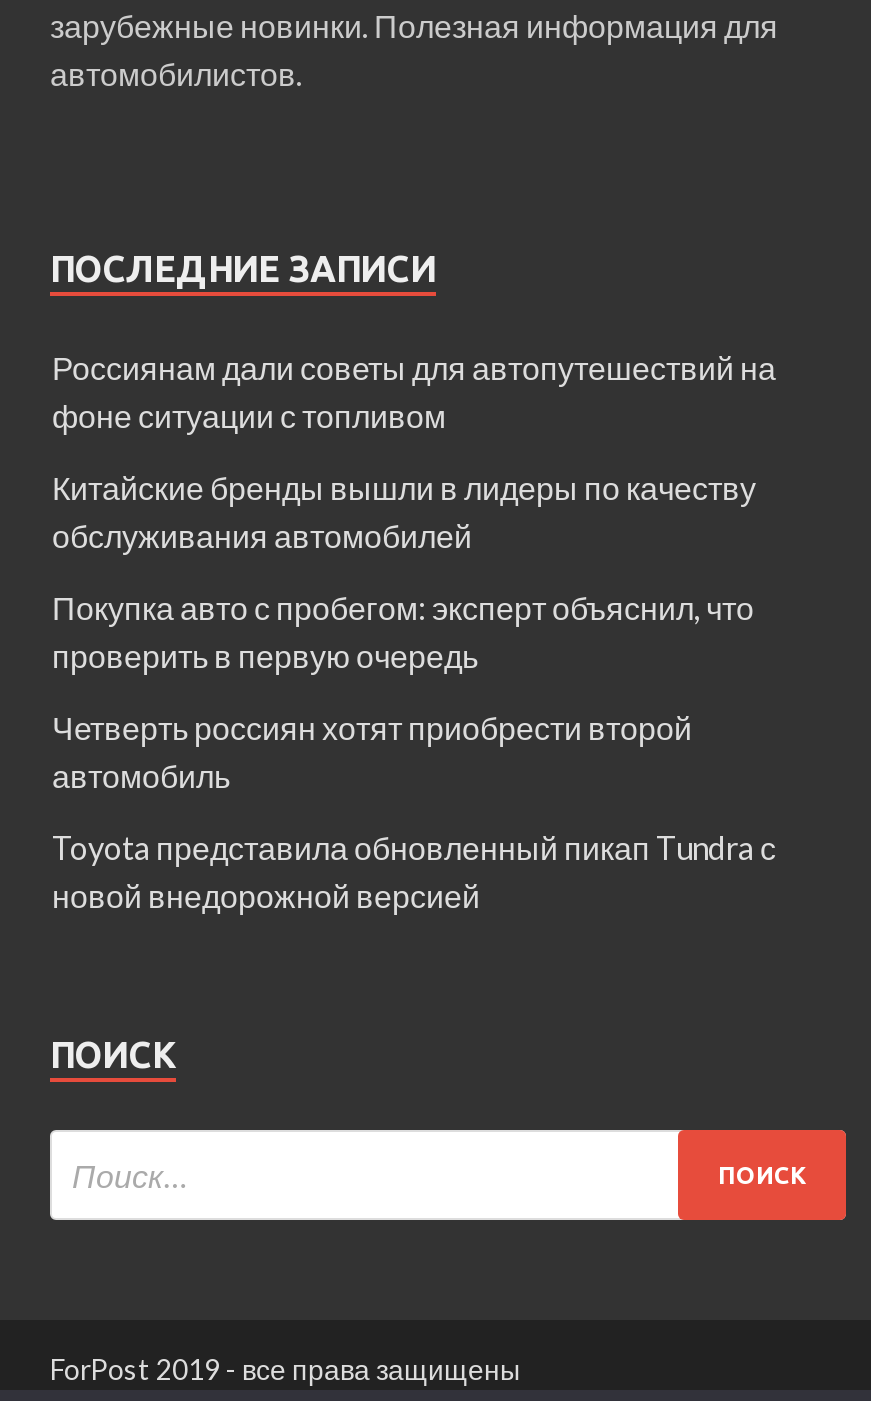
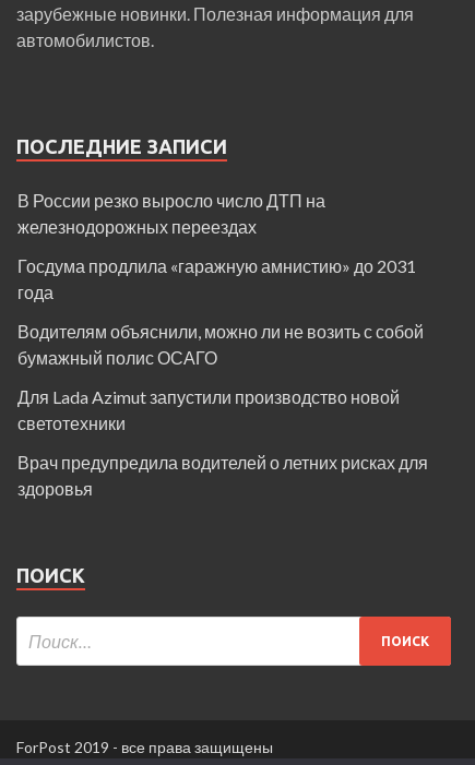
[52,348,776,434] Россиянам дали советы для автопутешествий на | фоне ситуации с топливом -> [17,190,325,237] В России резко выросло число ДТП на | железнодорожных переездах
[52,468,756,554] Китайские бренды вышли в лидеры по качеству | обслуживания автомобилей -> [17,255,416,302] Госдума продлила «гаражную амнистию» до 2031 | года
[52,588,754,674] Покупка авто с пробегом: эксперт объяснил, что | проверить в первую очередь -> [17,321,424,368] Водителям объяснили, можно ли не возить с собой | бумажный полис ОСАГО
[52,708,692,794] Четверть россиян хотят приобрести второй | автомобиль -> [17,386,400,433] Для Lada Azimut запустили производство новой | светотехники
[52,828,776,914] Toyota представила обновленный пикап Tundra с | новой внедорожной версией -> [17,452,428,499] Врач предупредила водителей о летних рисках для | здоровья

